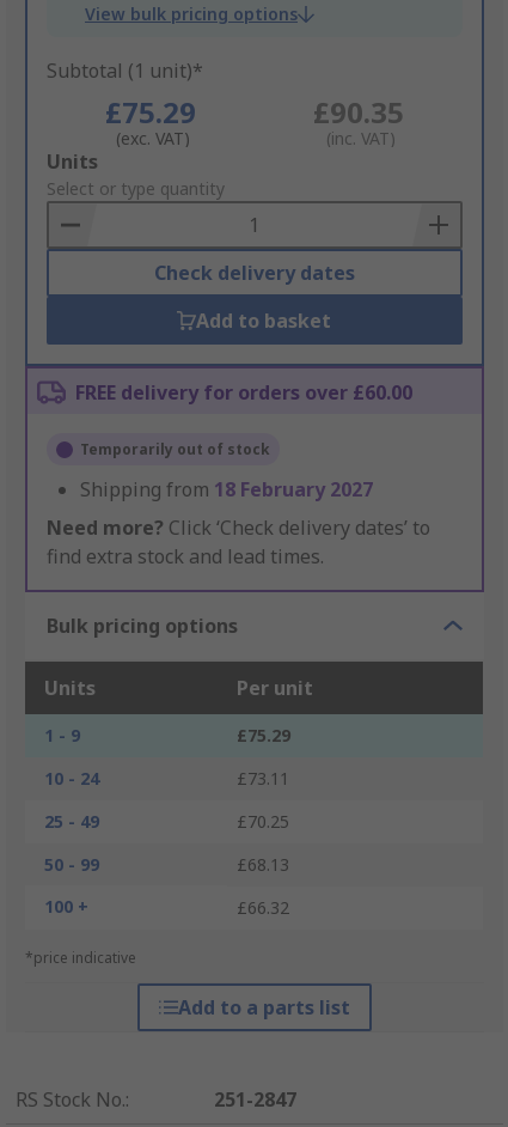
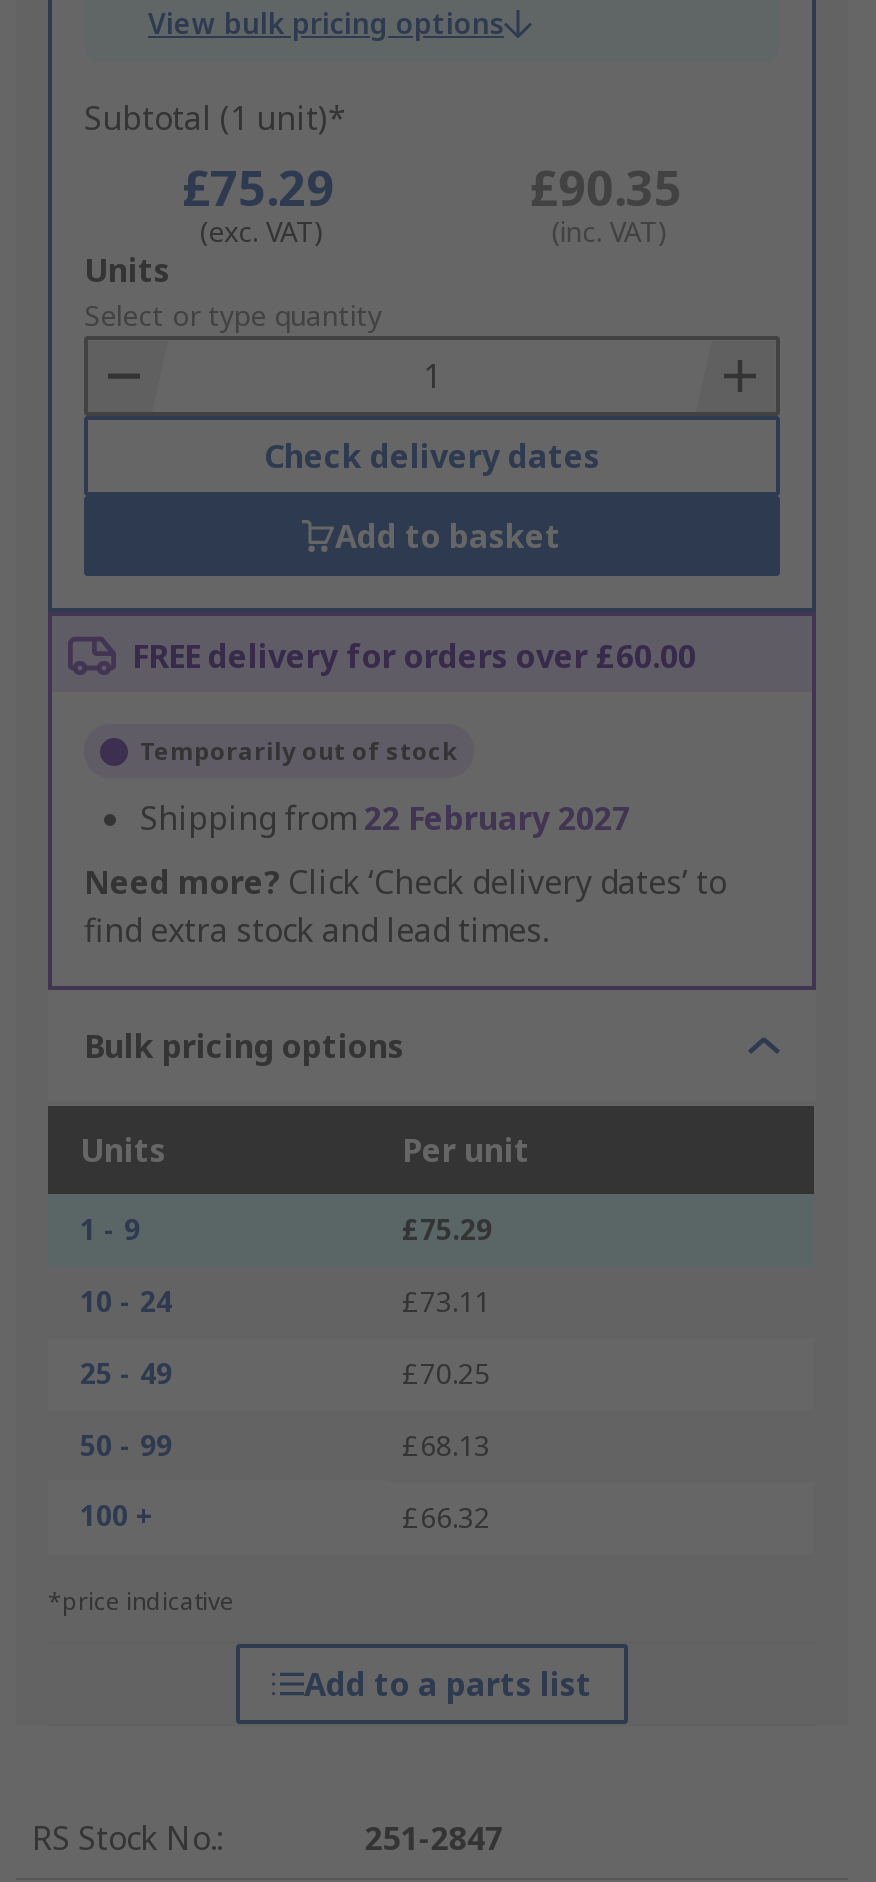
[80,477,373,503] Shipping from 18 February 2027 -> [140,797,630,841] Shipping from 22 February 2027

